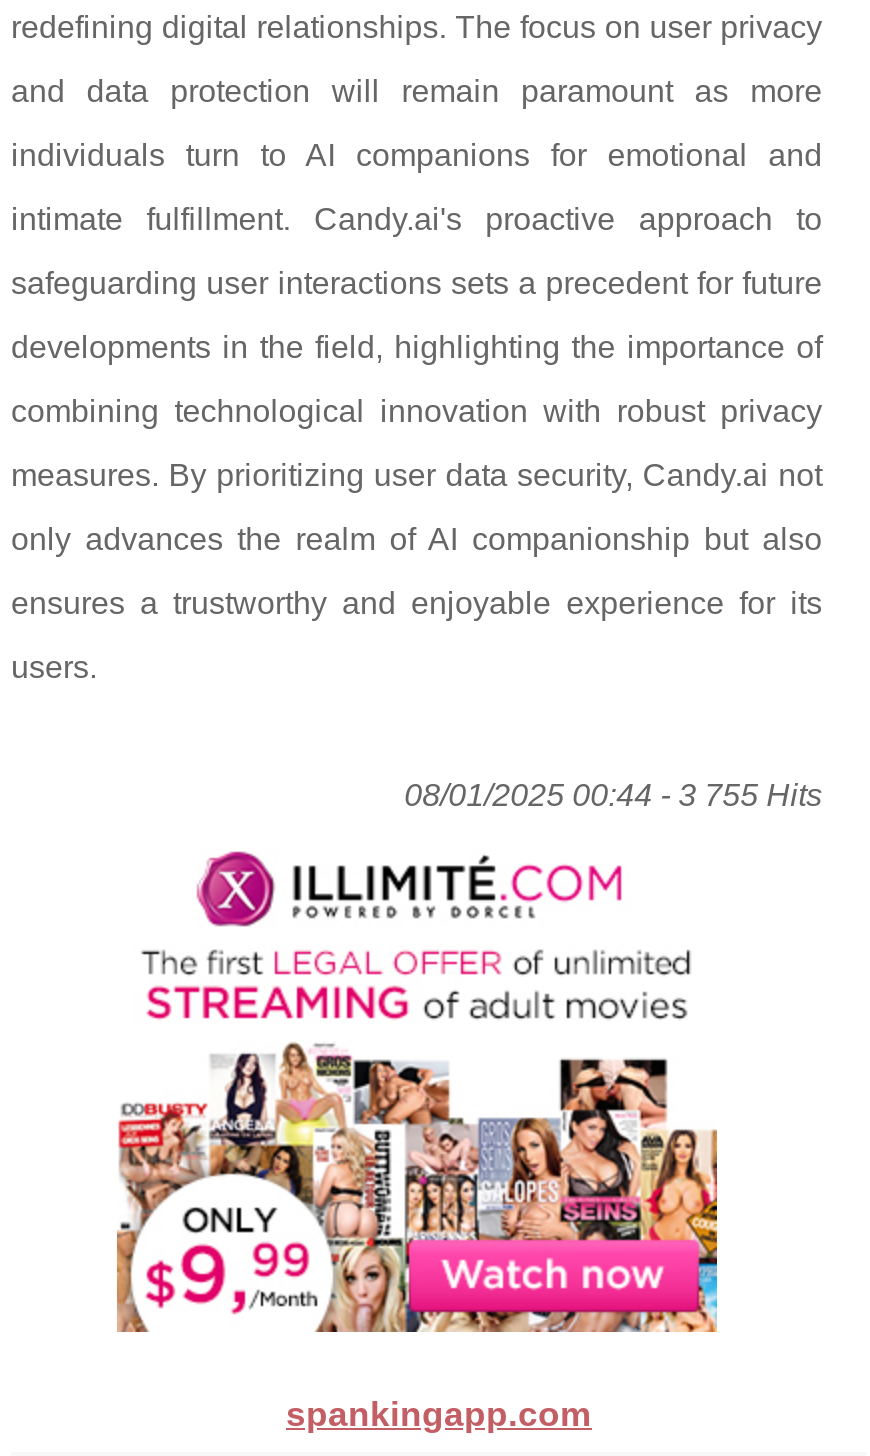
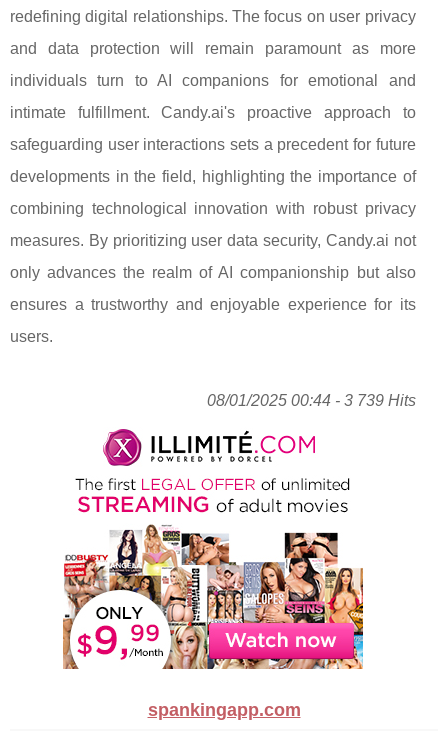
[404,779,822,813] 08/01/2025 00:44 - 3 755 Hits -> [207,392,416,409] 08/01/2025 00:44 - 3 739 Hits

